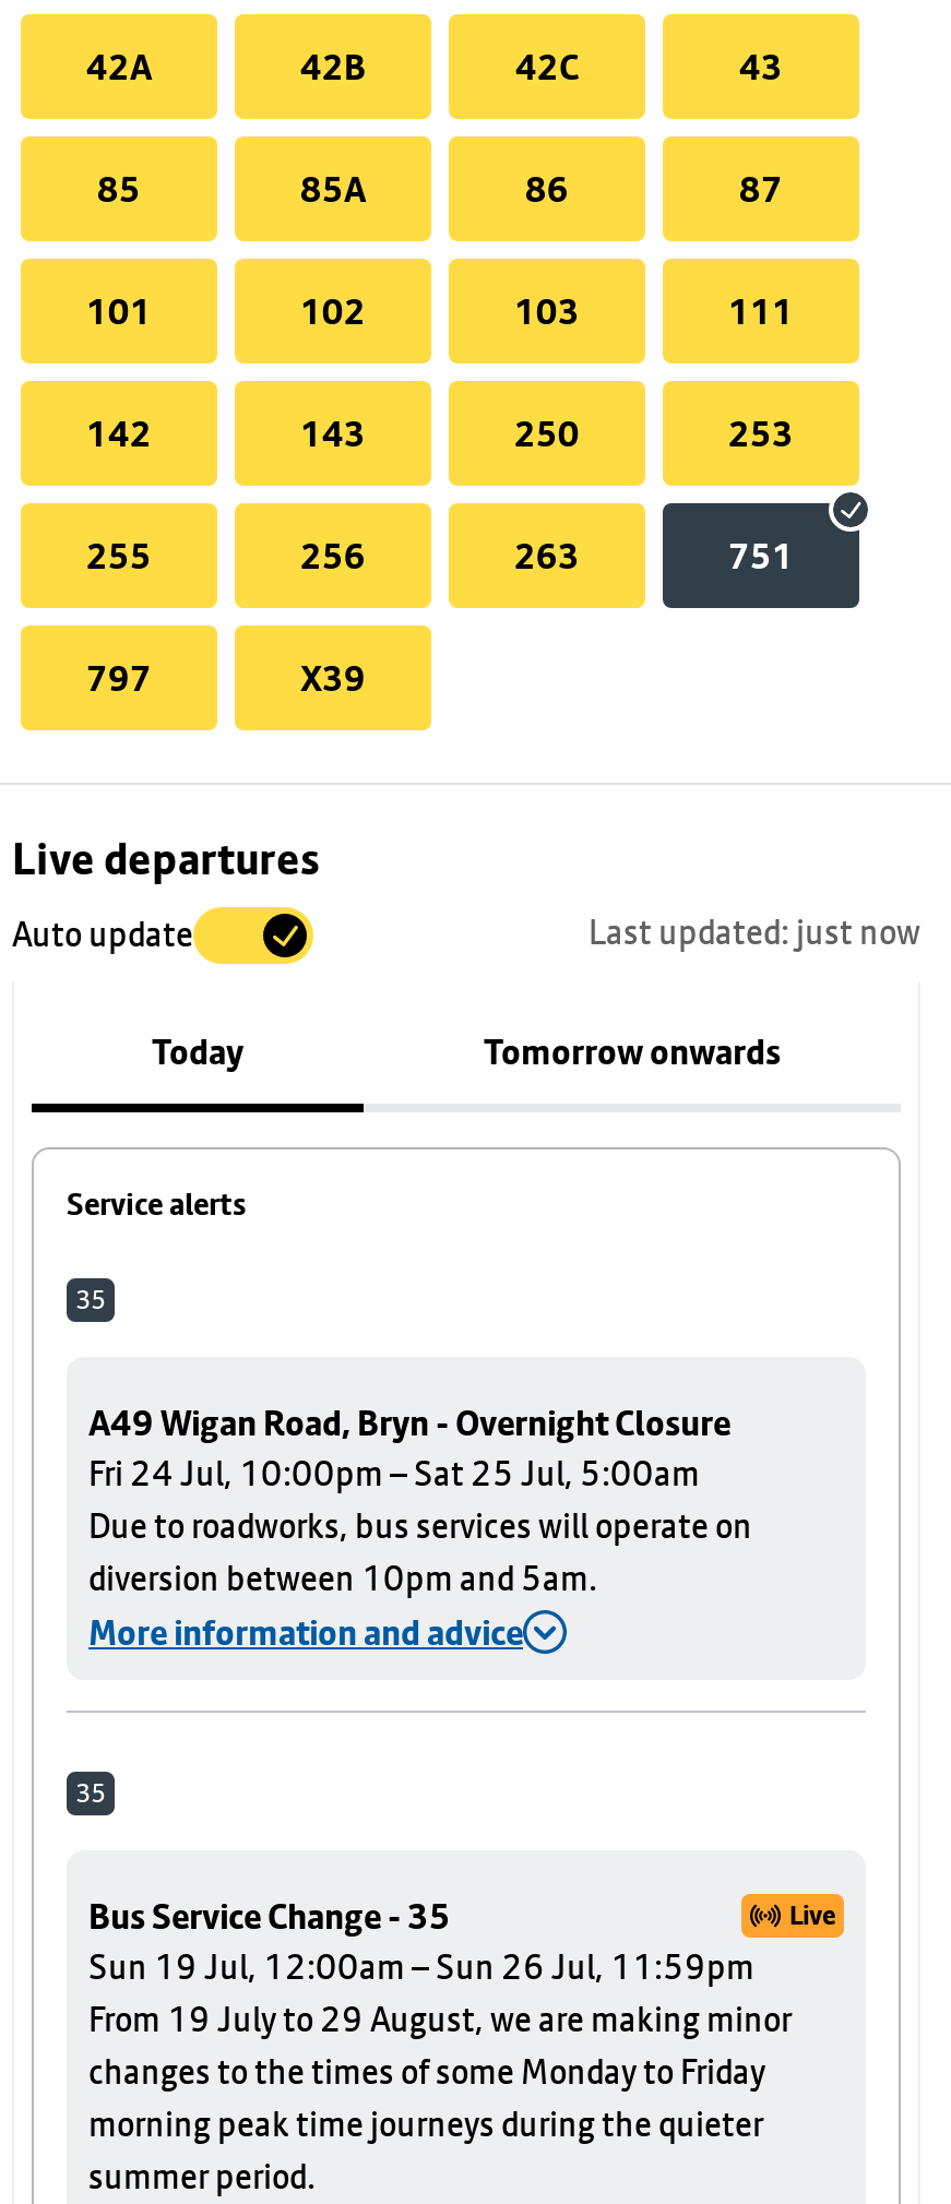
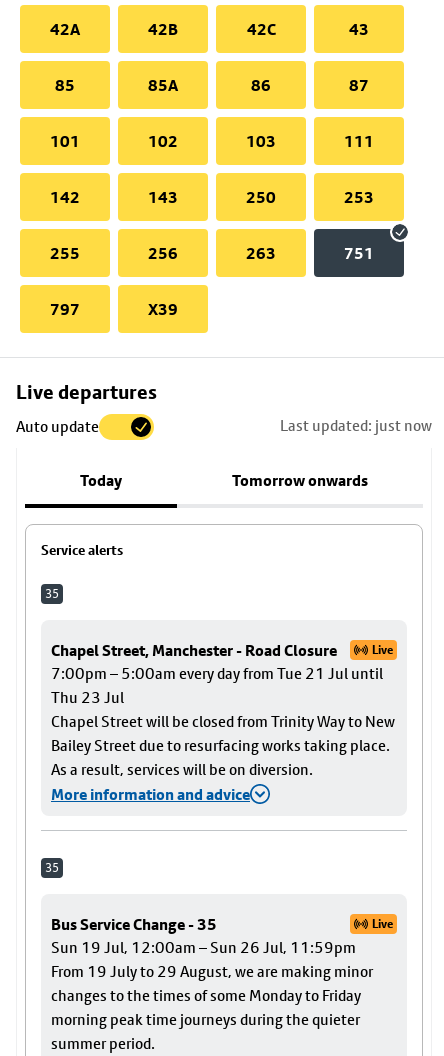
[88,1401,752,1599] A49 Wigan Road, Bryn - Overnight Closure | Fri 24 Jul, 10:00pm – Sat 25 Jul, 5:00am | Due to roadworks, bus services will operate on | diversion between 10pm and 5am. -> [51,640,395,779] Chapel Street, Manchester - Road Closure | Live | 7:00pm – 5:00am every day from Tue 21 Jul until | Thu 23 Jul | Chapel Street will be closed from Trinity Way to New | Bailey Street due to resurfacing works taking place. | As a result, services will be on diversion.

